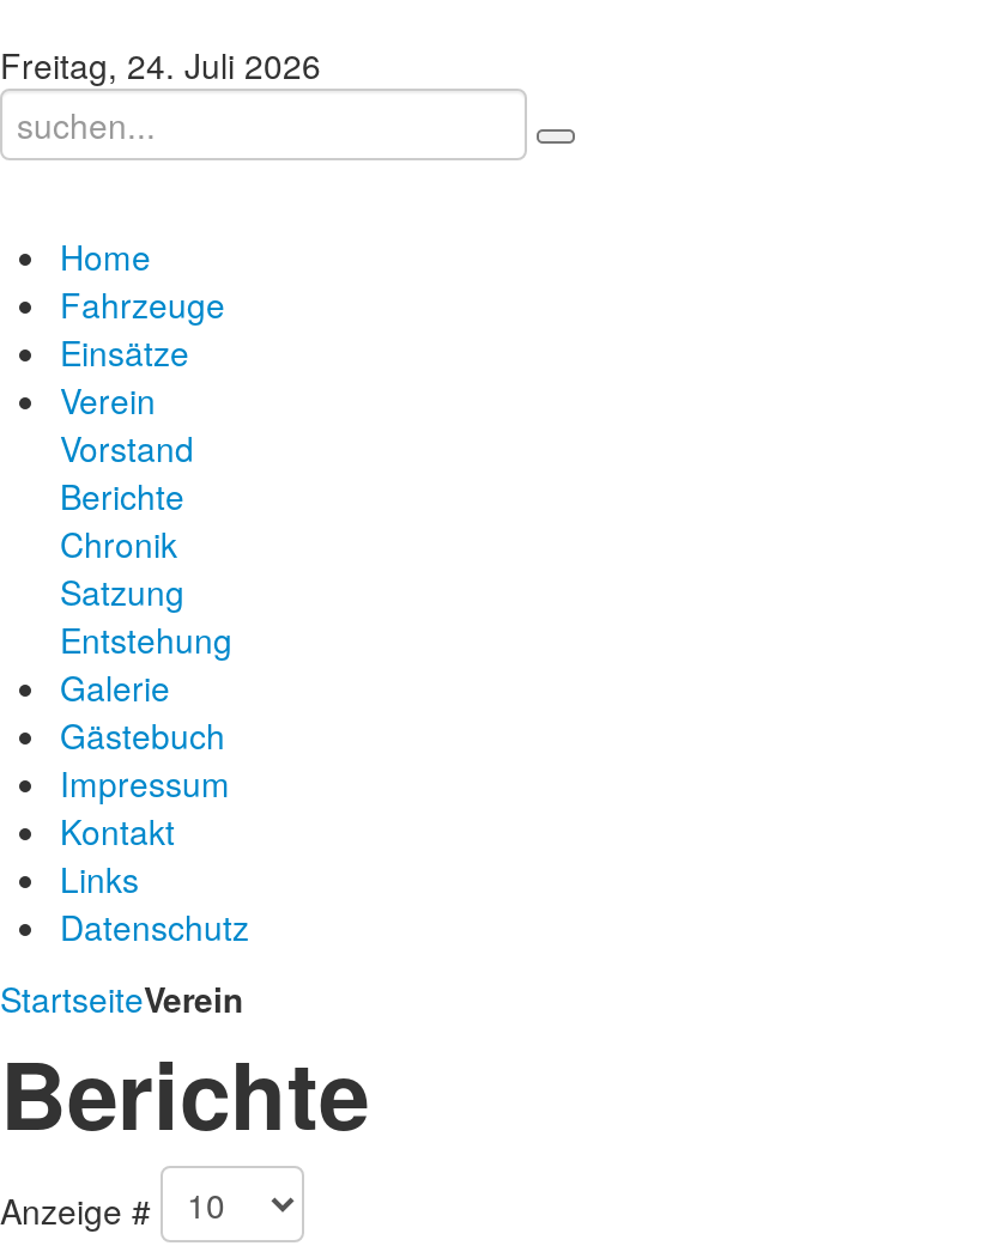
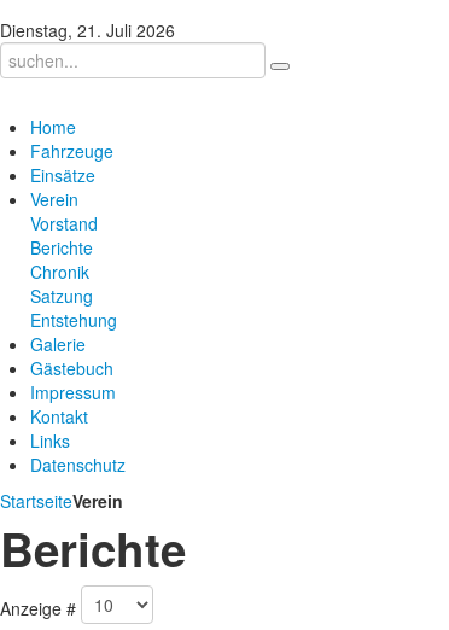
[0,41,321,89] Freitag, 24. Juli 2026 -> [0,18,175,42] Dienstag, 21. Juli 2026

